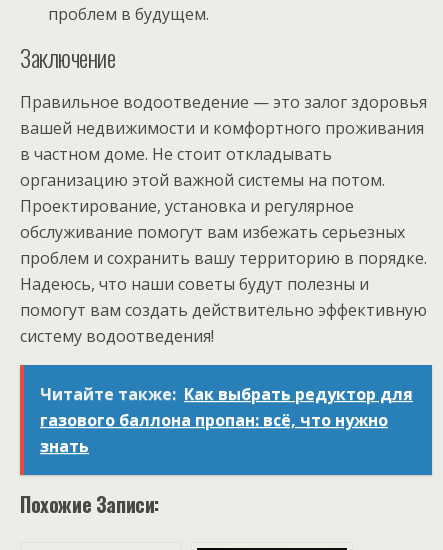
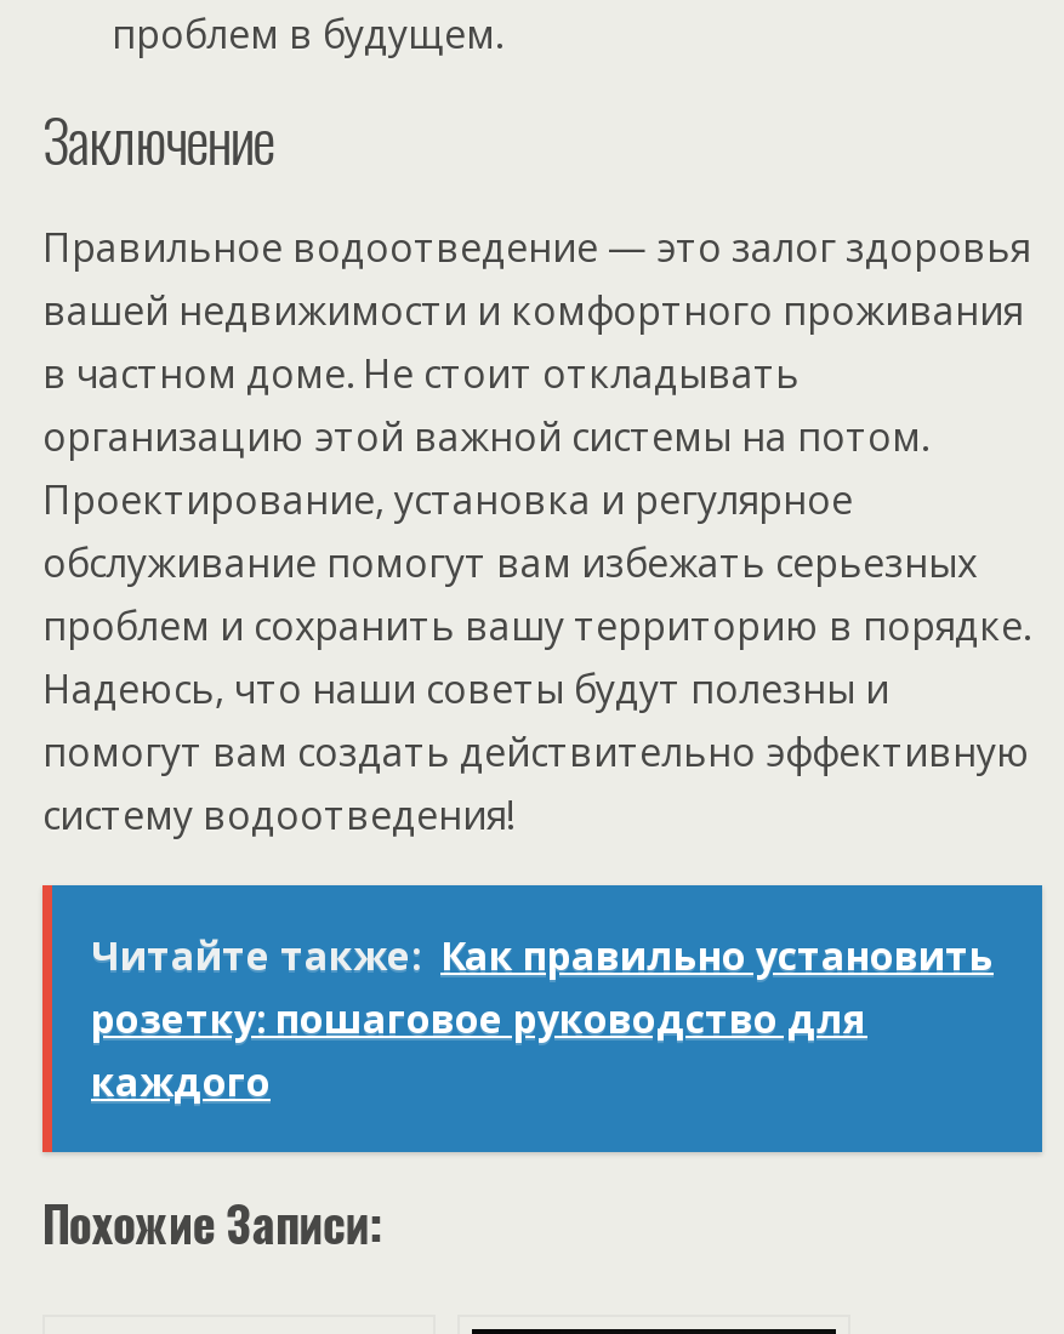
[40,383,413,457] Читайте также: Как выбрать редуктор для | газового баллона пропан: всё, что нужно | знать -> [91,928,994,1108] Читайте также: Как правильно установить | розетку: пошаговое руководство для | каждого

